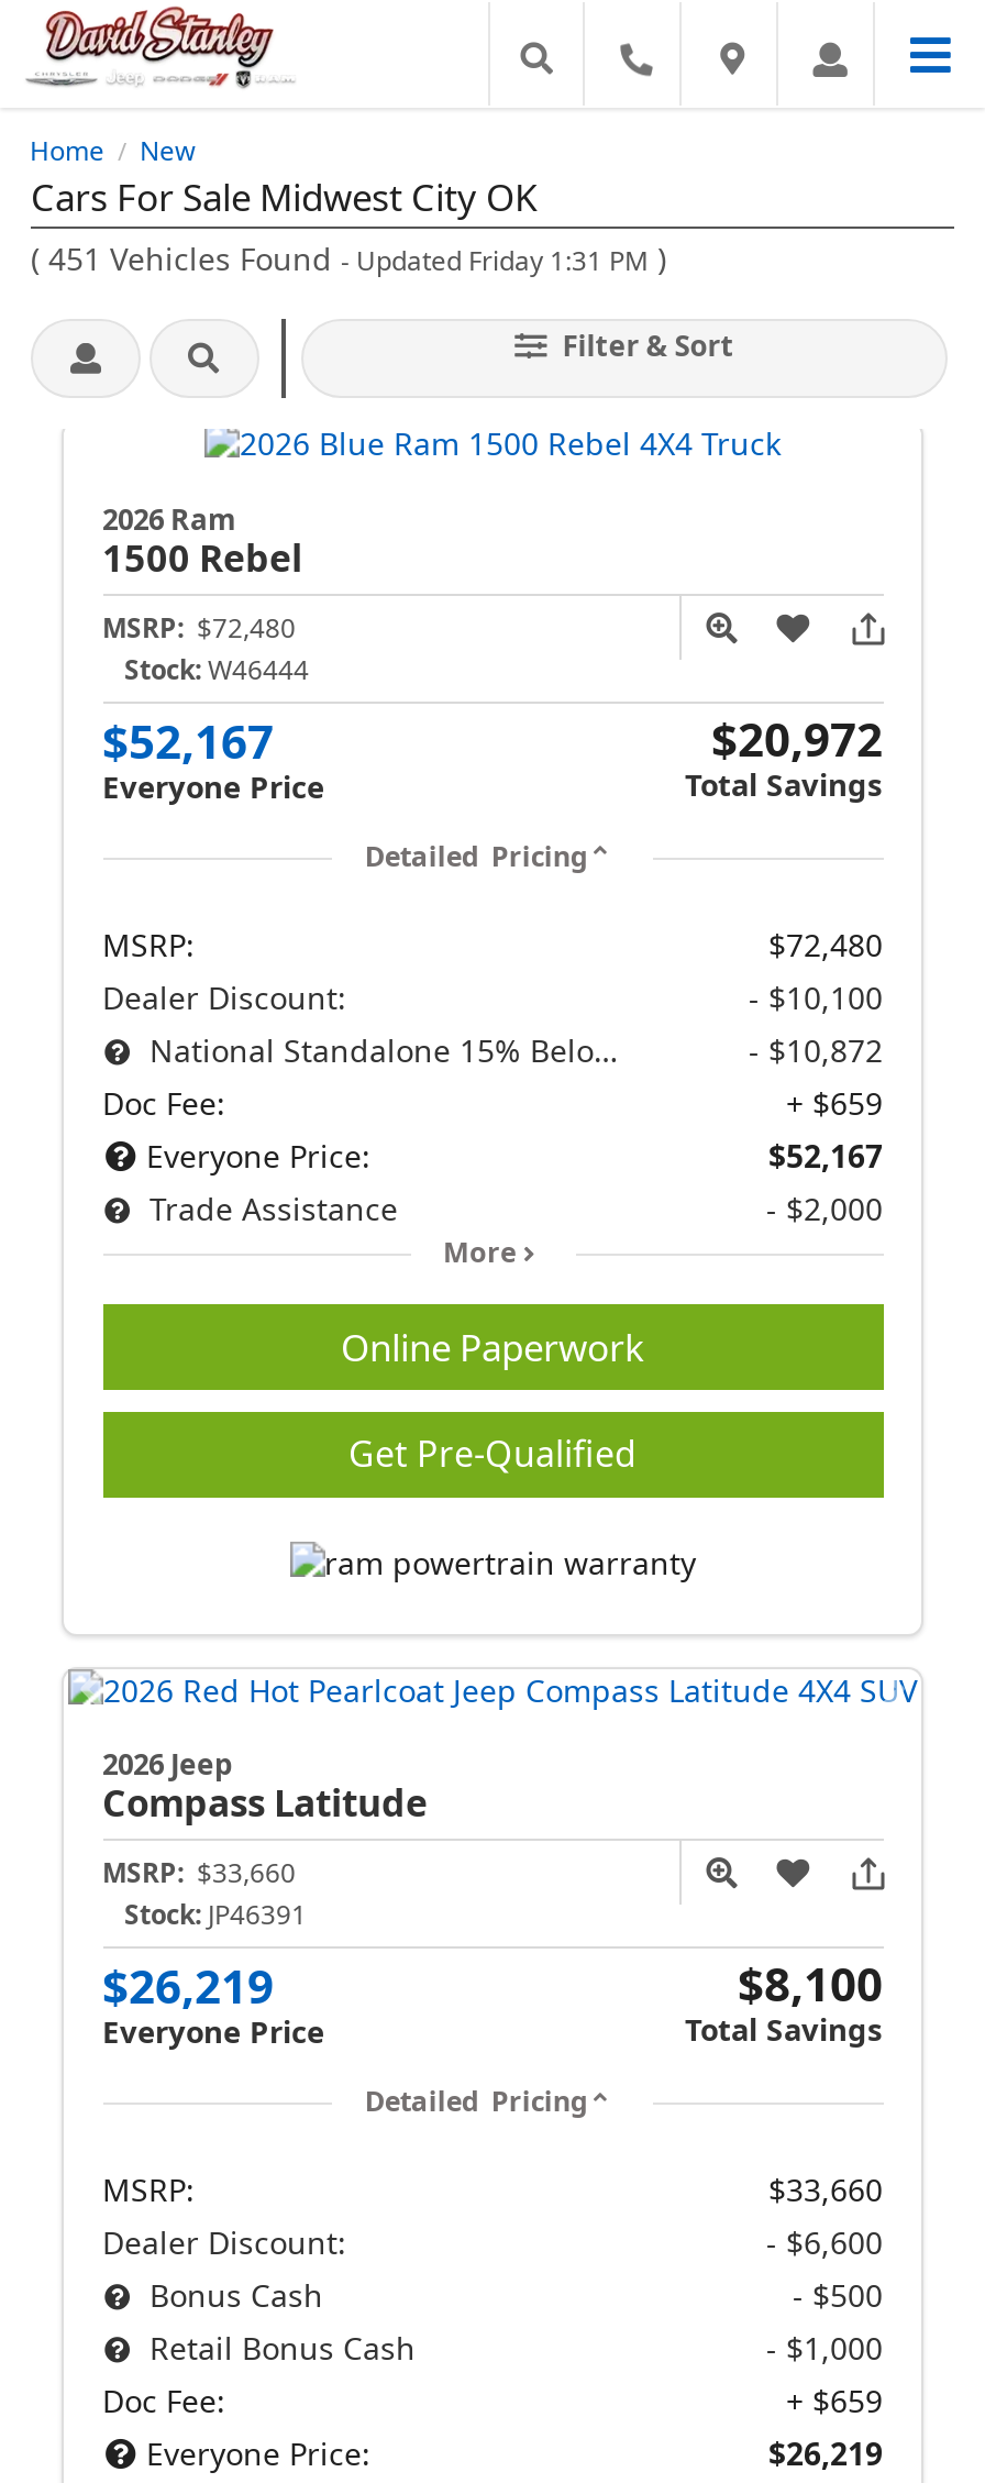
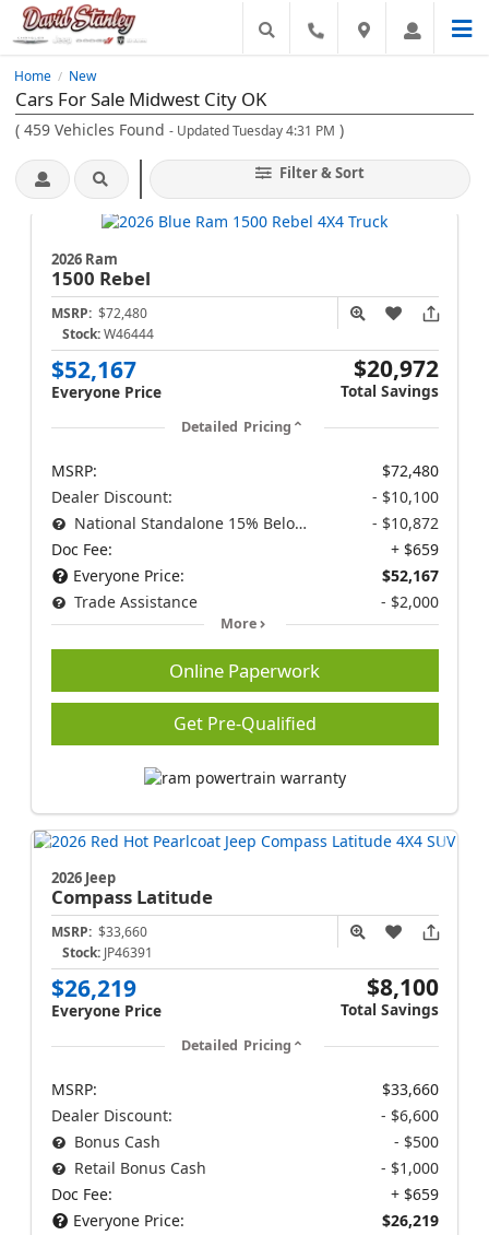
[31,238,666,280] (451 Vehicles Found - Updated Friday 1:31 PM) -> [15,119,344,140] (459 Vehicles Found - Updated Tuesday 4:31 PM)

